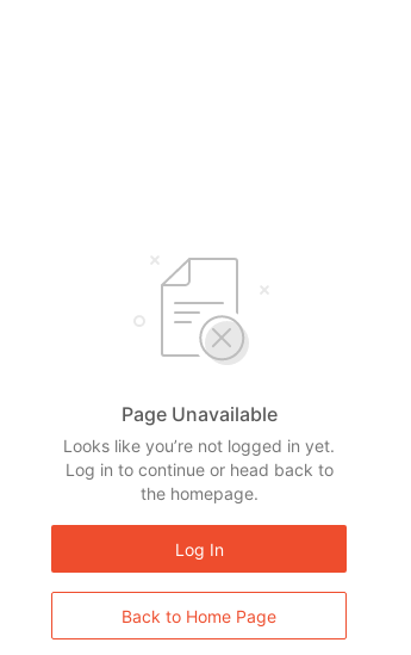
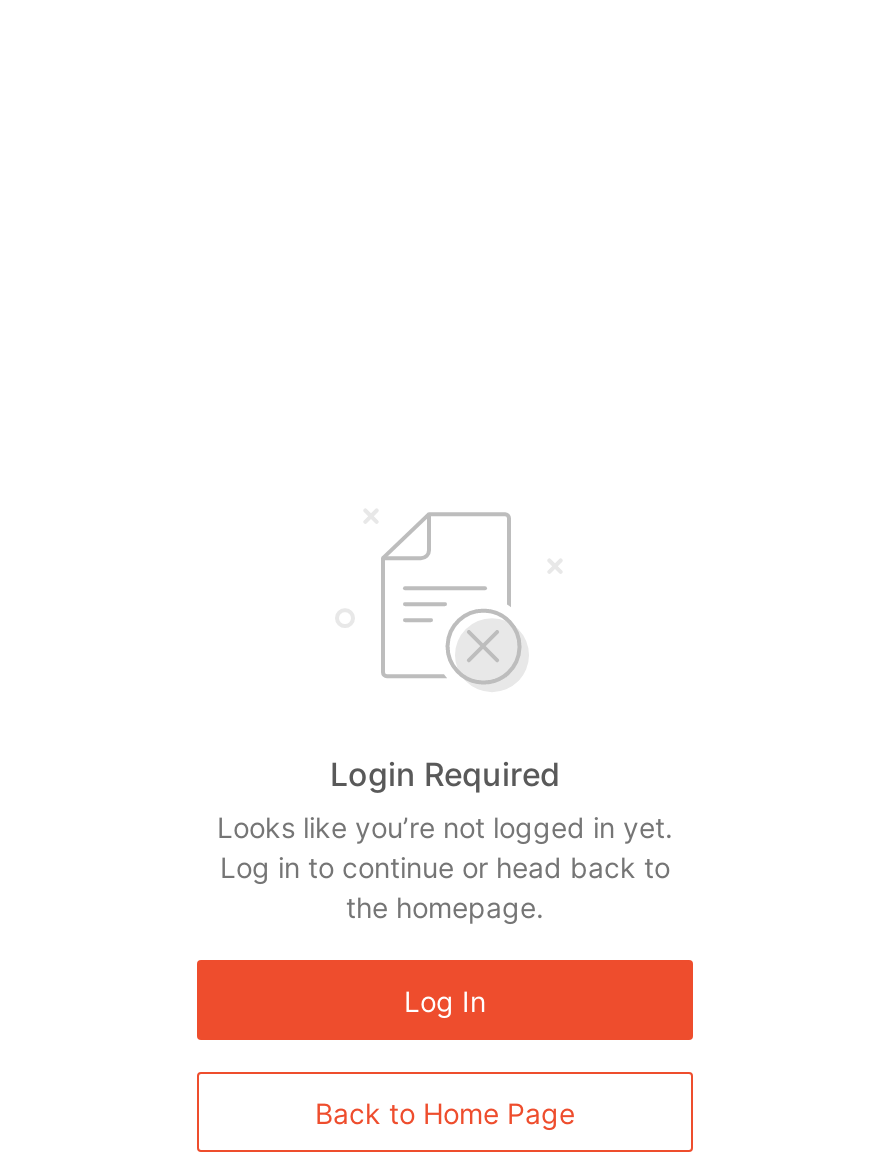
[121,402,277,426] Page Unavailable -> [330,754,560,794] Login Required

